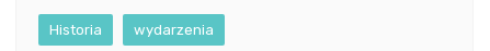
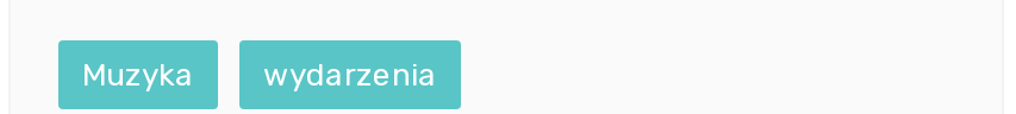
[49,21,102,38] Historia -> [82,57,194,92] Muzyka

